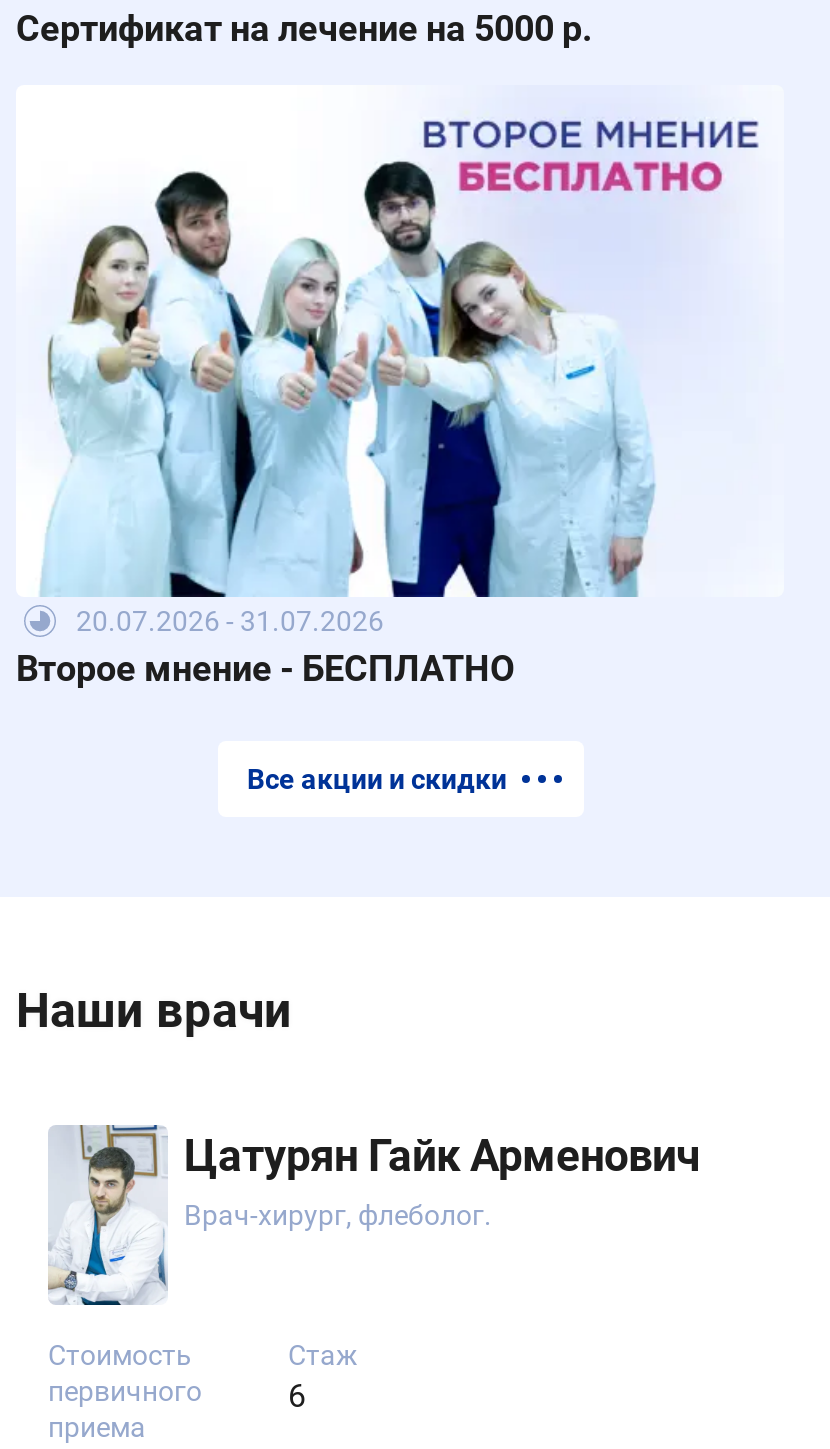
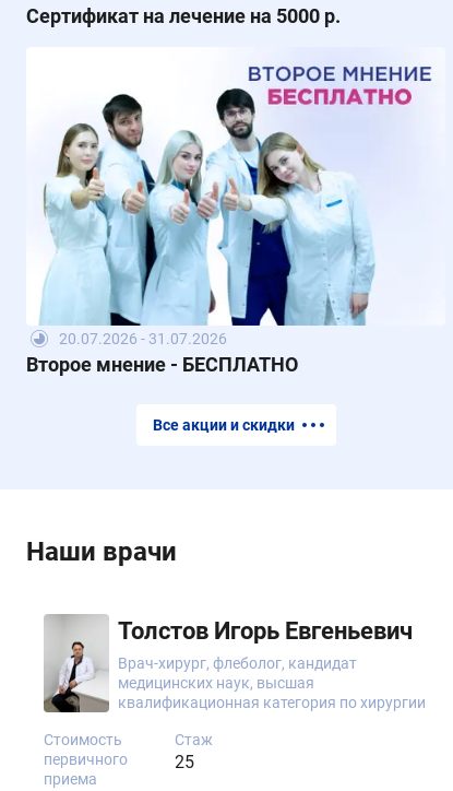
[48,1124,700,1306] [image] | Цатурян Гайк Арменович | Врач-хирург, флеболог. -> [43,615,426,713] [image] | Толстов Игорь Евгеньевич | Врач-хирург, флеболог, кандидат | медицинских наук, высшая | квалификационная категория по хирургии
[288,1377,306,1415] 6 -> [175,752,194,773] 25

